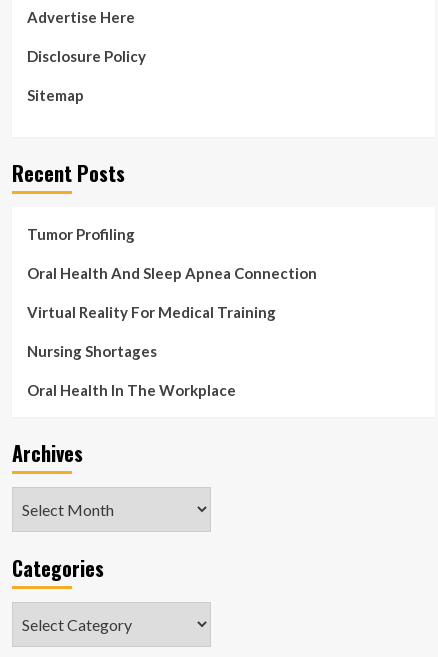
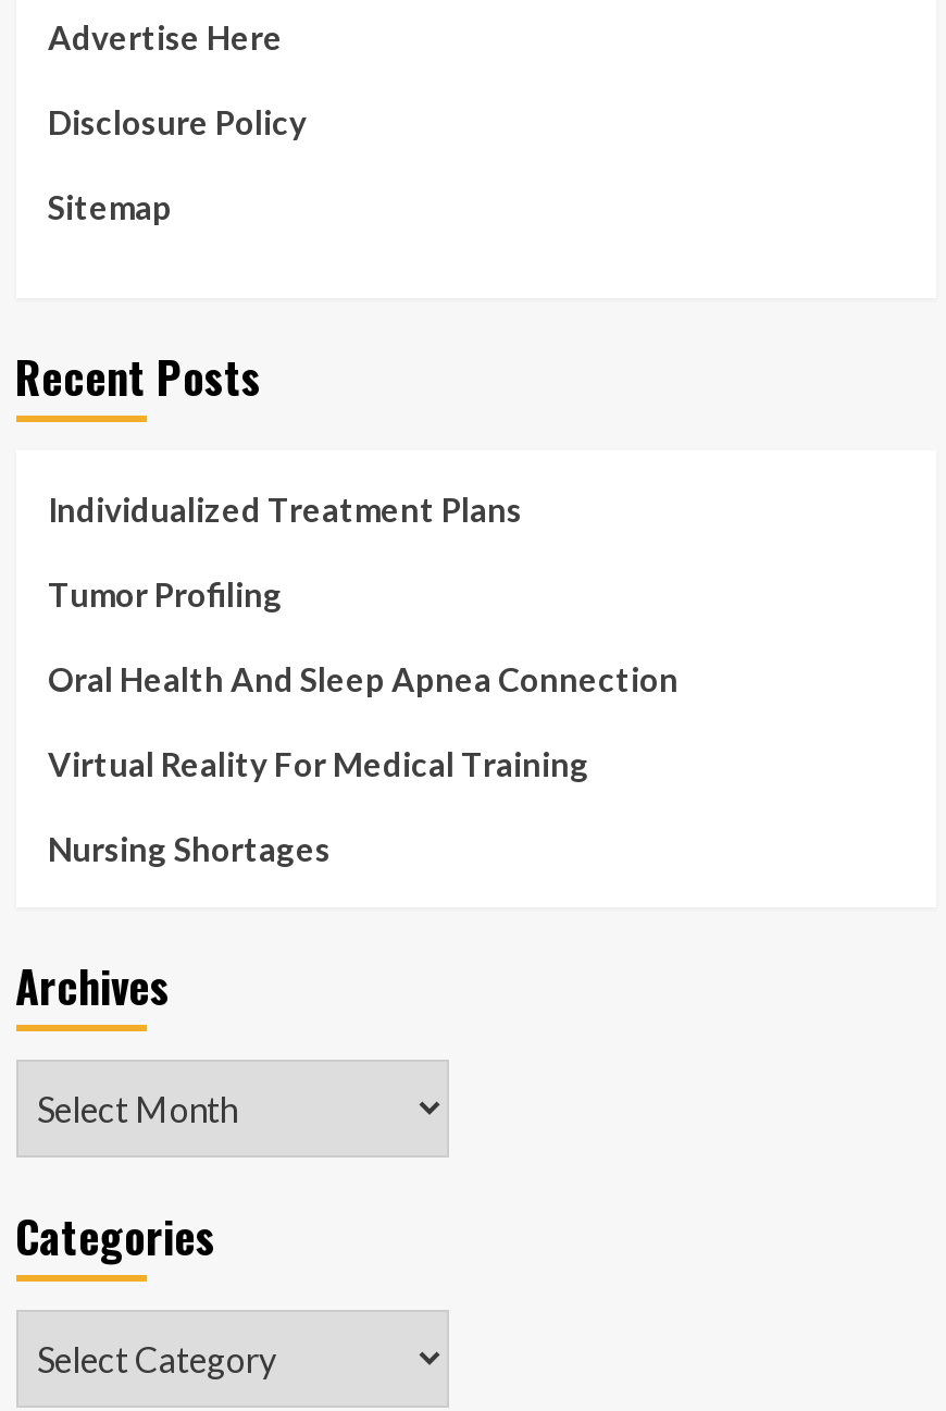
none -> [48,490,522,530] Individualized Treatment Plans
moved [26,225,316,360] -> [48,575,679,869]: Tumor Profiling | Oral Health And Sleep Apnea Connection | Virtual Reality For Medical Training | Nursing Shortages
[26,381,235,399] Oral Health In The Workplace -> none

